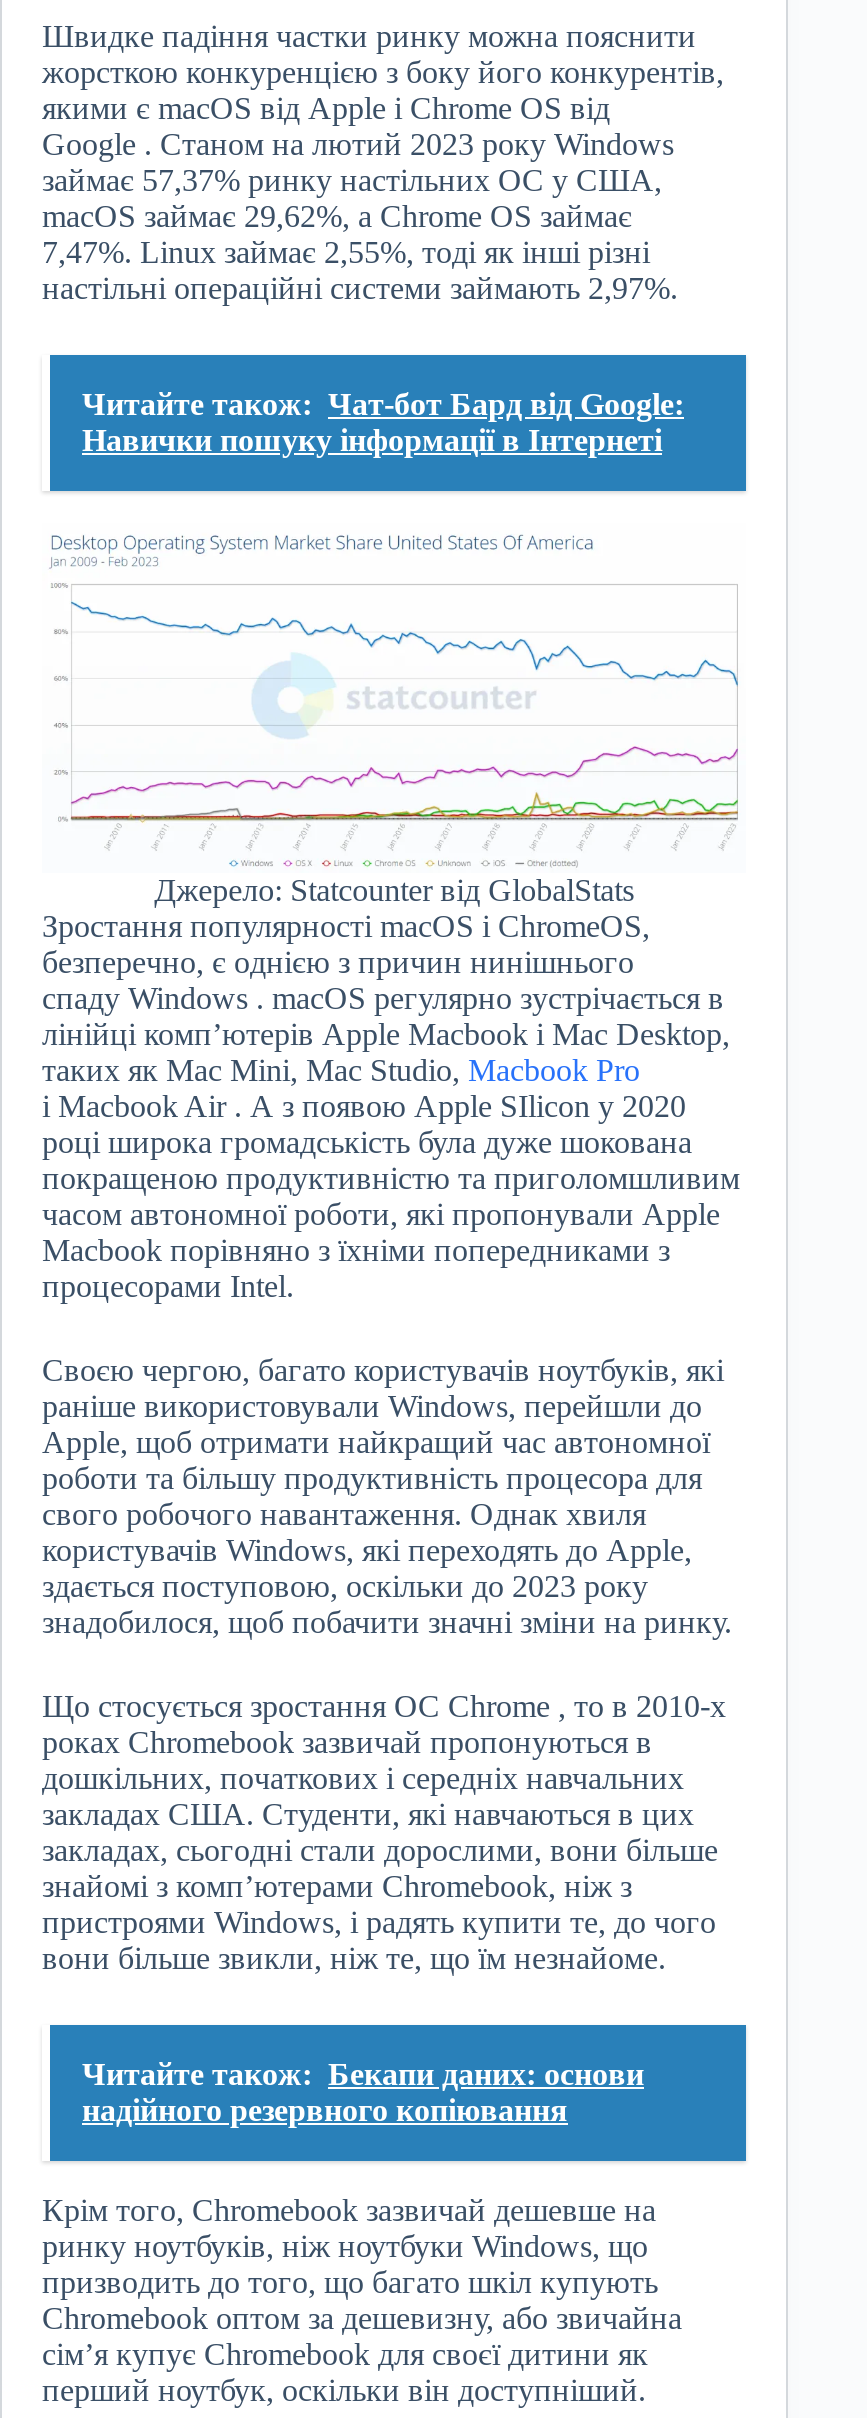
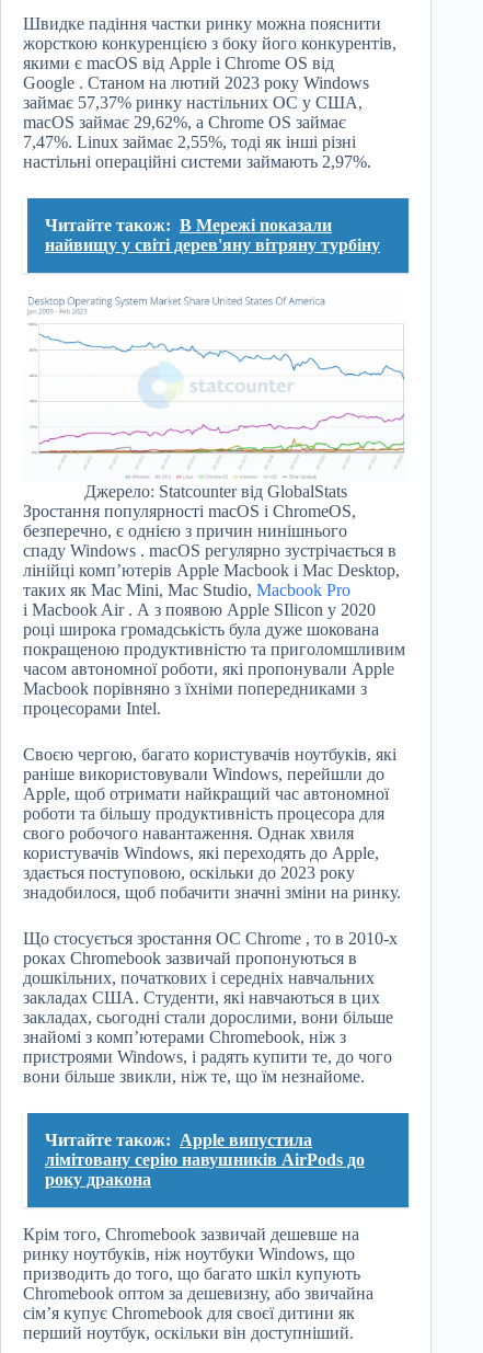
[82,387,684,457] Читайте також: Чат-бот Бард від Google: | Навички пошуку інформації в Інтернеті -> [45,216,380,254] Читайте також: В Мережі показали | найвищу у світі дерев'яну вітряну турбіну
[82,2058,644,2128] Читайте також: Бекапи даних: основи | надійного резервного копіювання -> [45,1131,365,1189] Читайте також: Apple випустила | лімітовану серію навушників AirPods до | року дракона

